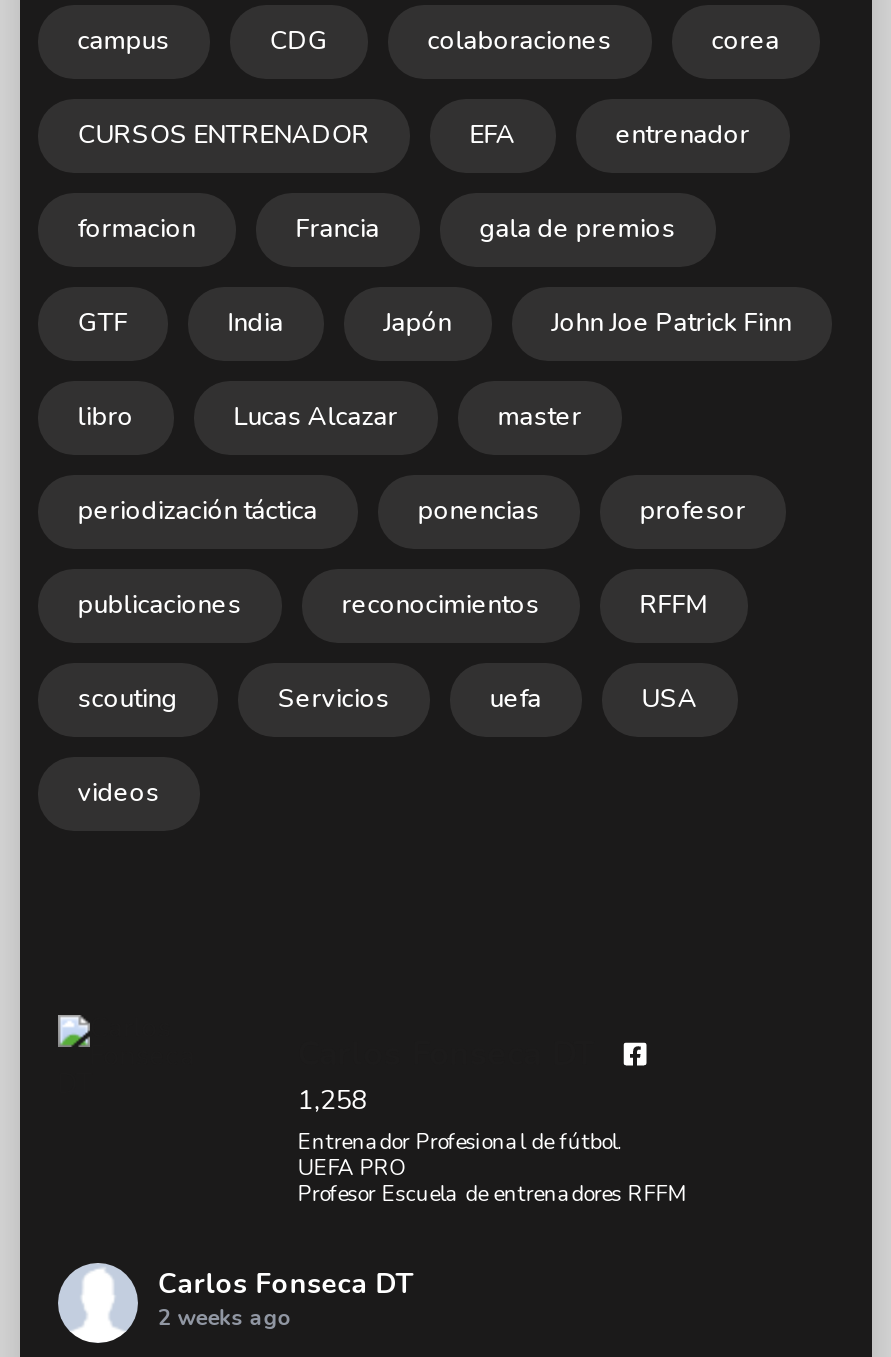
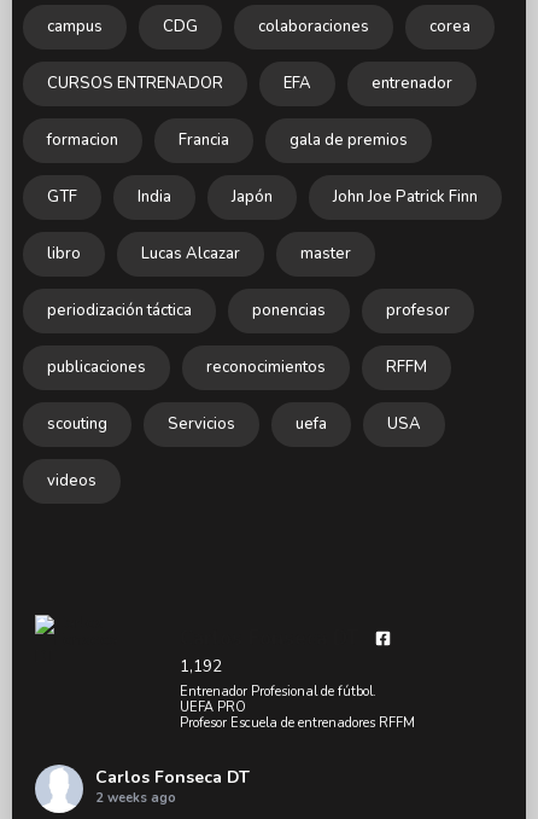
[297,1081,367,1119] 1,258 -> [179,654,222,677] 1,192

